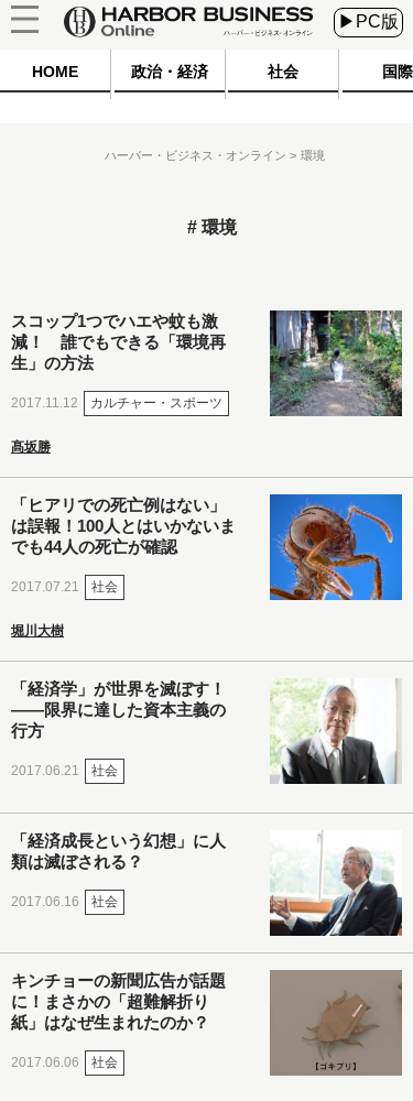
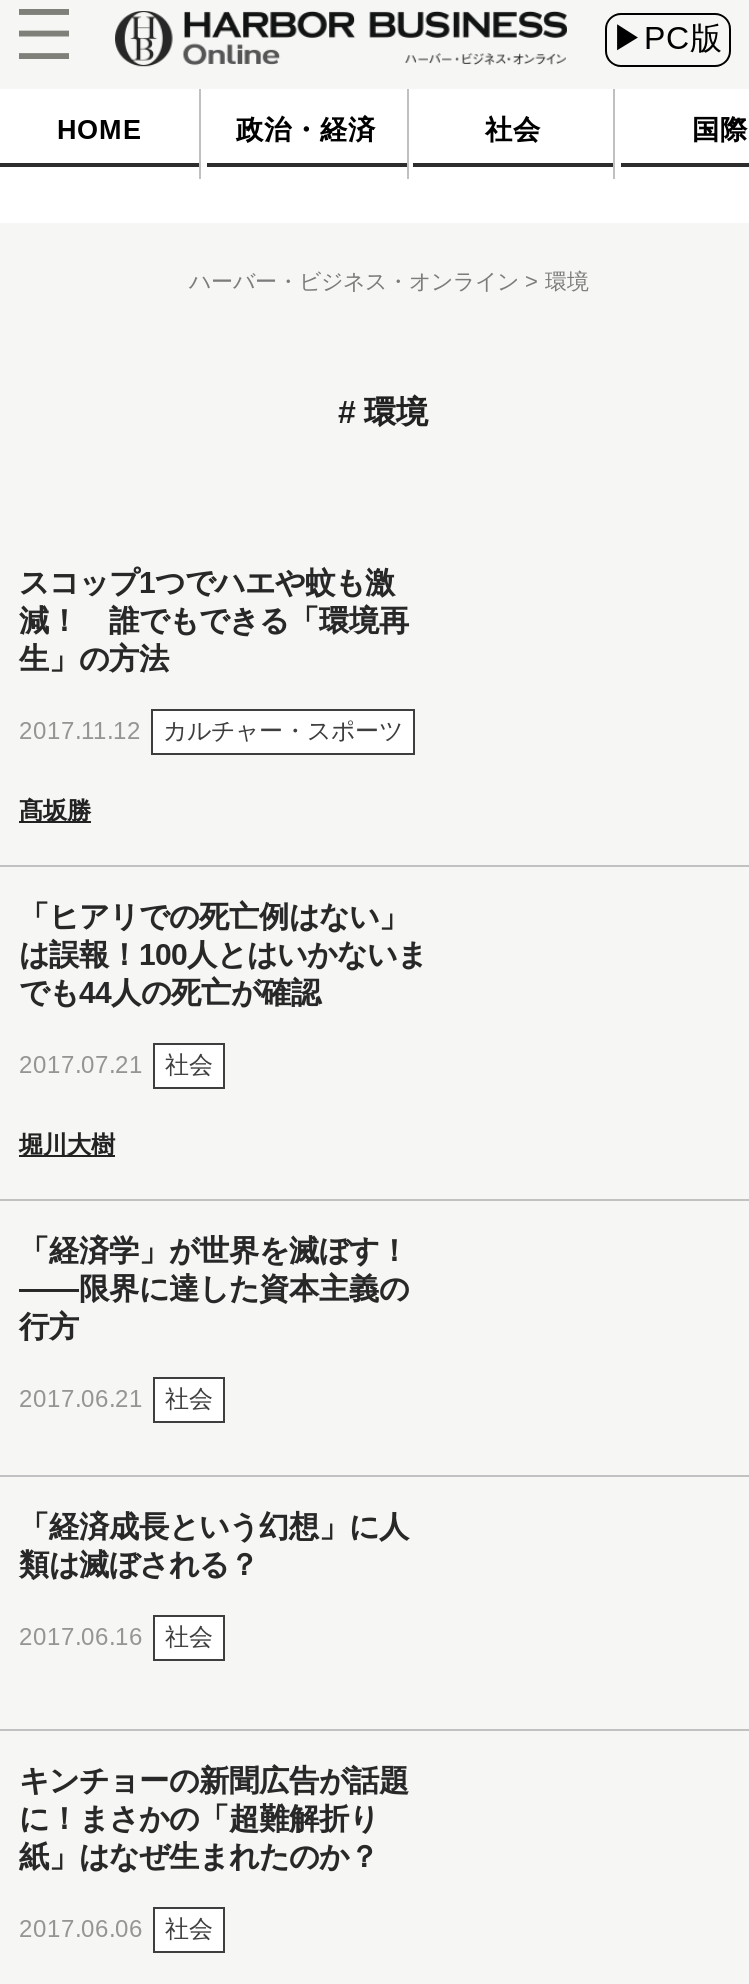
[269,309,403,417] [image] -> none
[269,493,403,601] [image] -> none
[270,678,402,785] [image] -> none
[269,847,403,937] [image] -> none
[269,969,403,1077] [image] -> none

